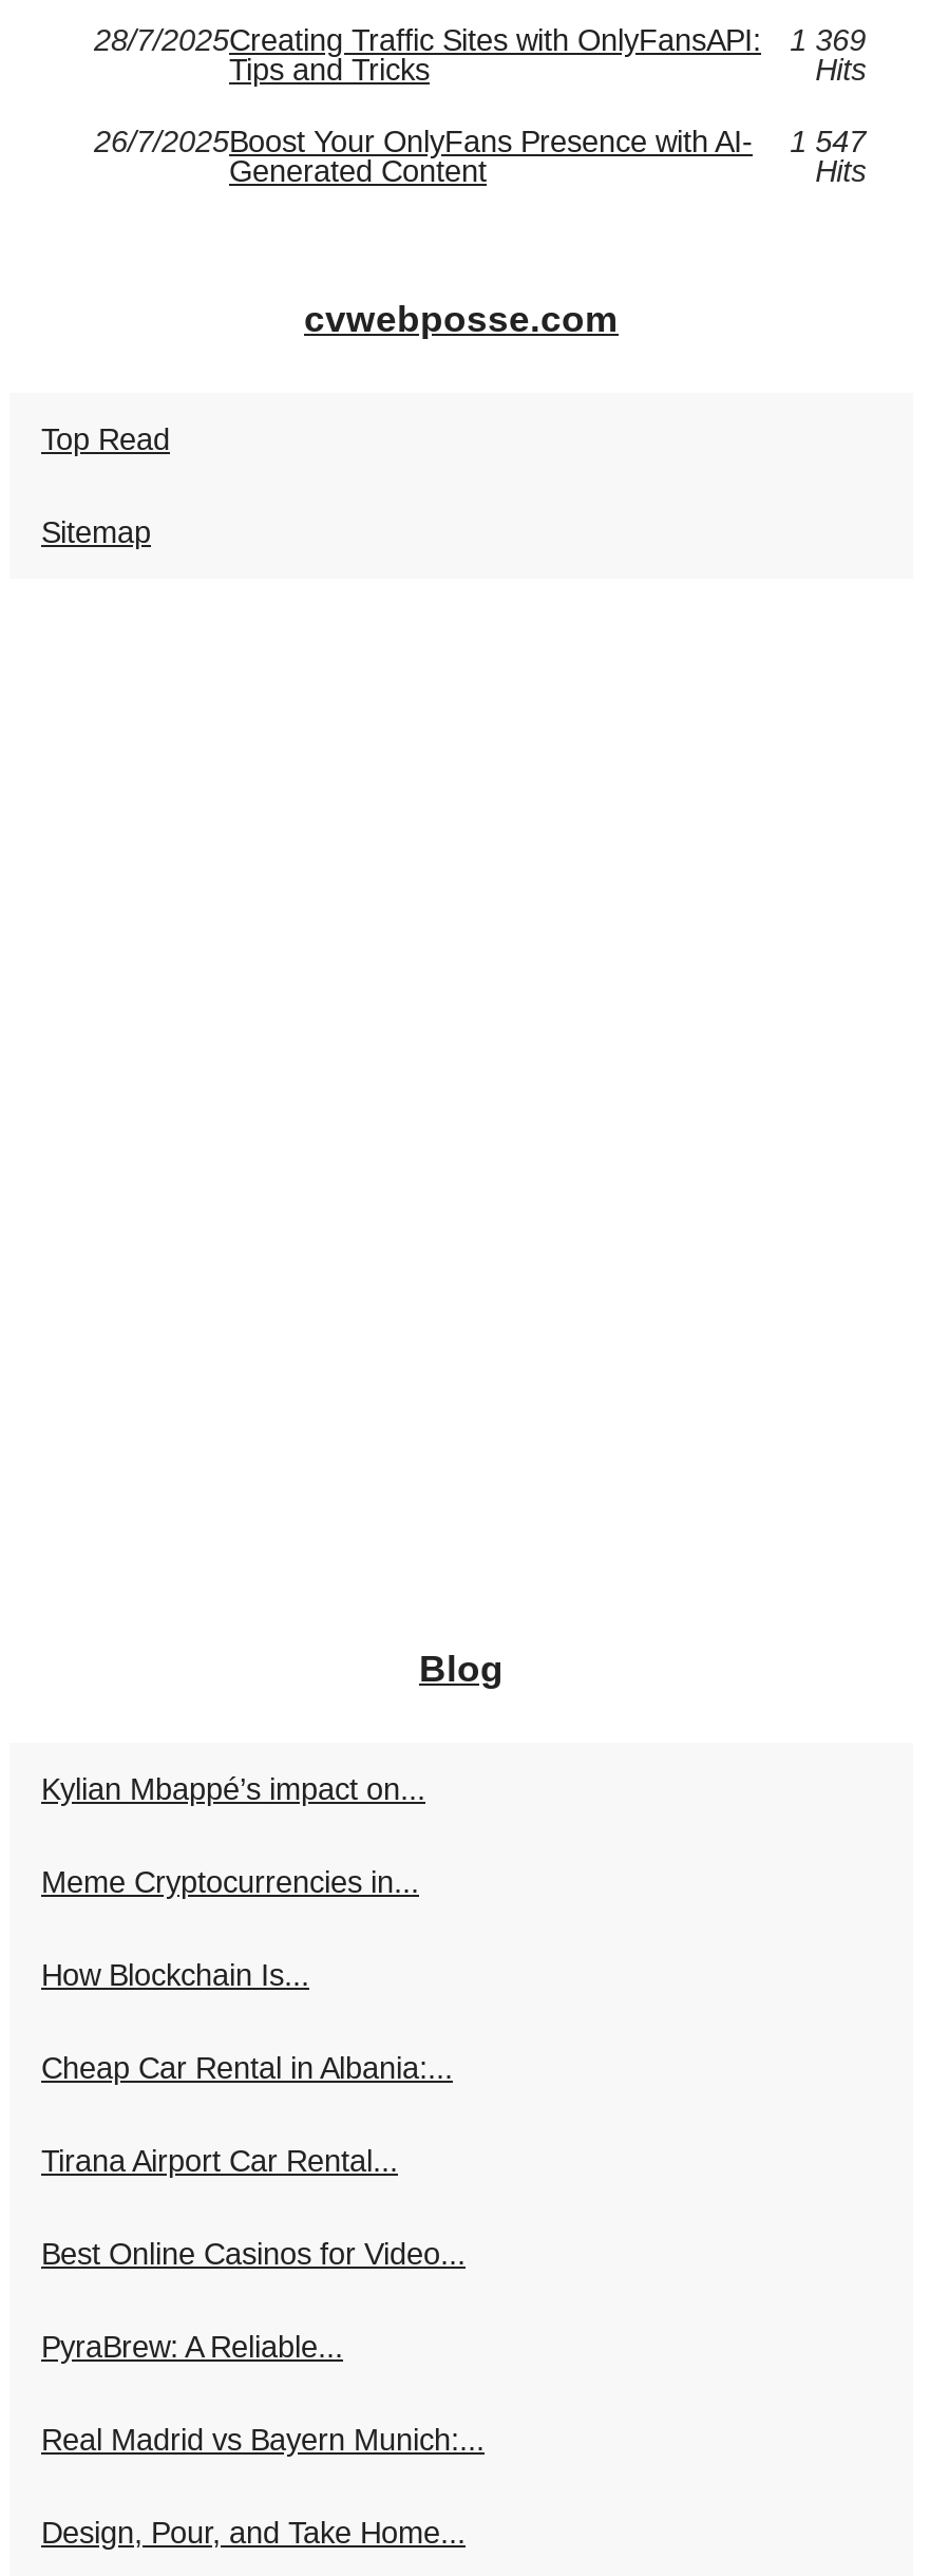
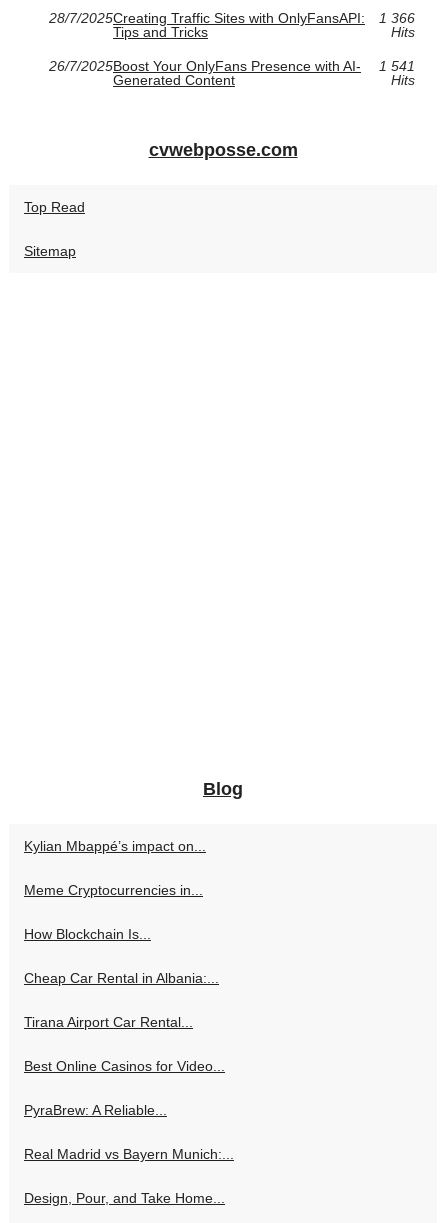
[94,22,866,56] 28/7/2025Creating Traffic Sites with OnlyFansAPI: 1 369 -> [49,10,415,26] 28/7/2025Creating Traffic Sites with OnlyFansAPI: 1 366
[94,124,866,158] 26/7/2025Boost Your OnlyFans Presence with AI- 1 547 -> [49,58,415,74] 26/7/2025Boost Your OnlyFans Presence with AI- 1 541

